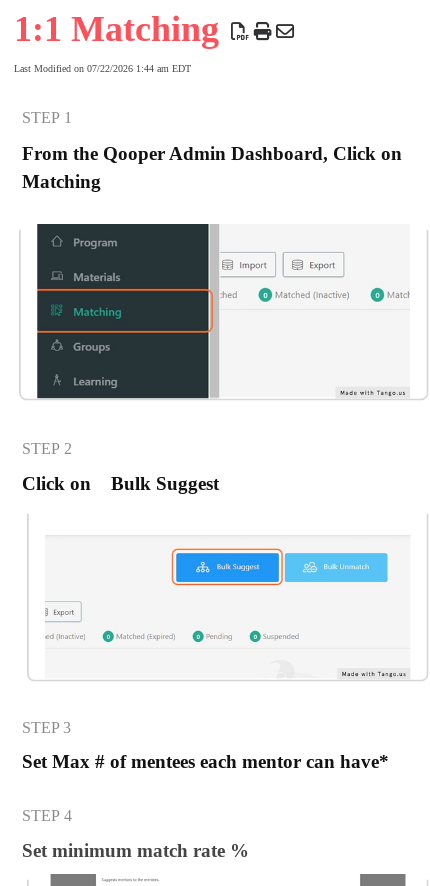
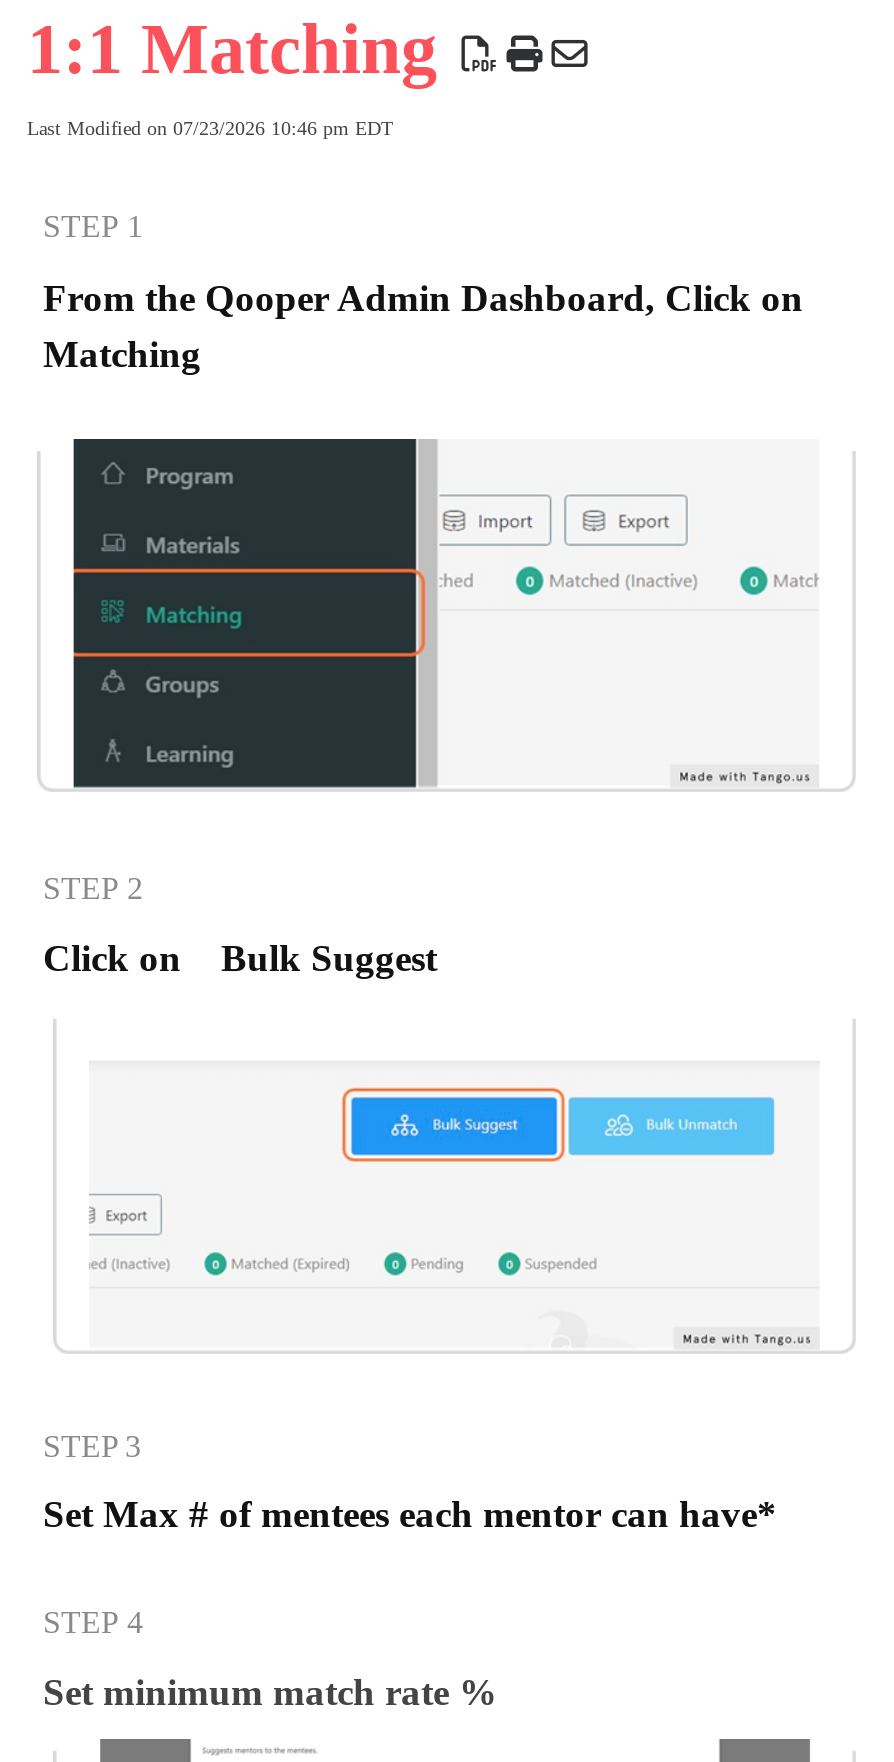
[14,63,191,74] Last Modified on 07/22/2026 1:44 am EDT -> [27,117,393,139] Last Modified on 07/23/2026 10:46 pm EDT

